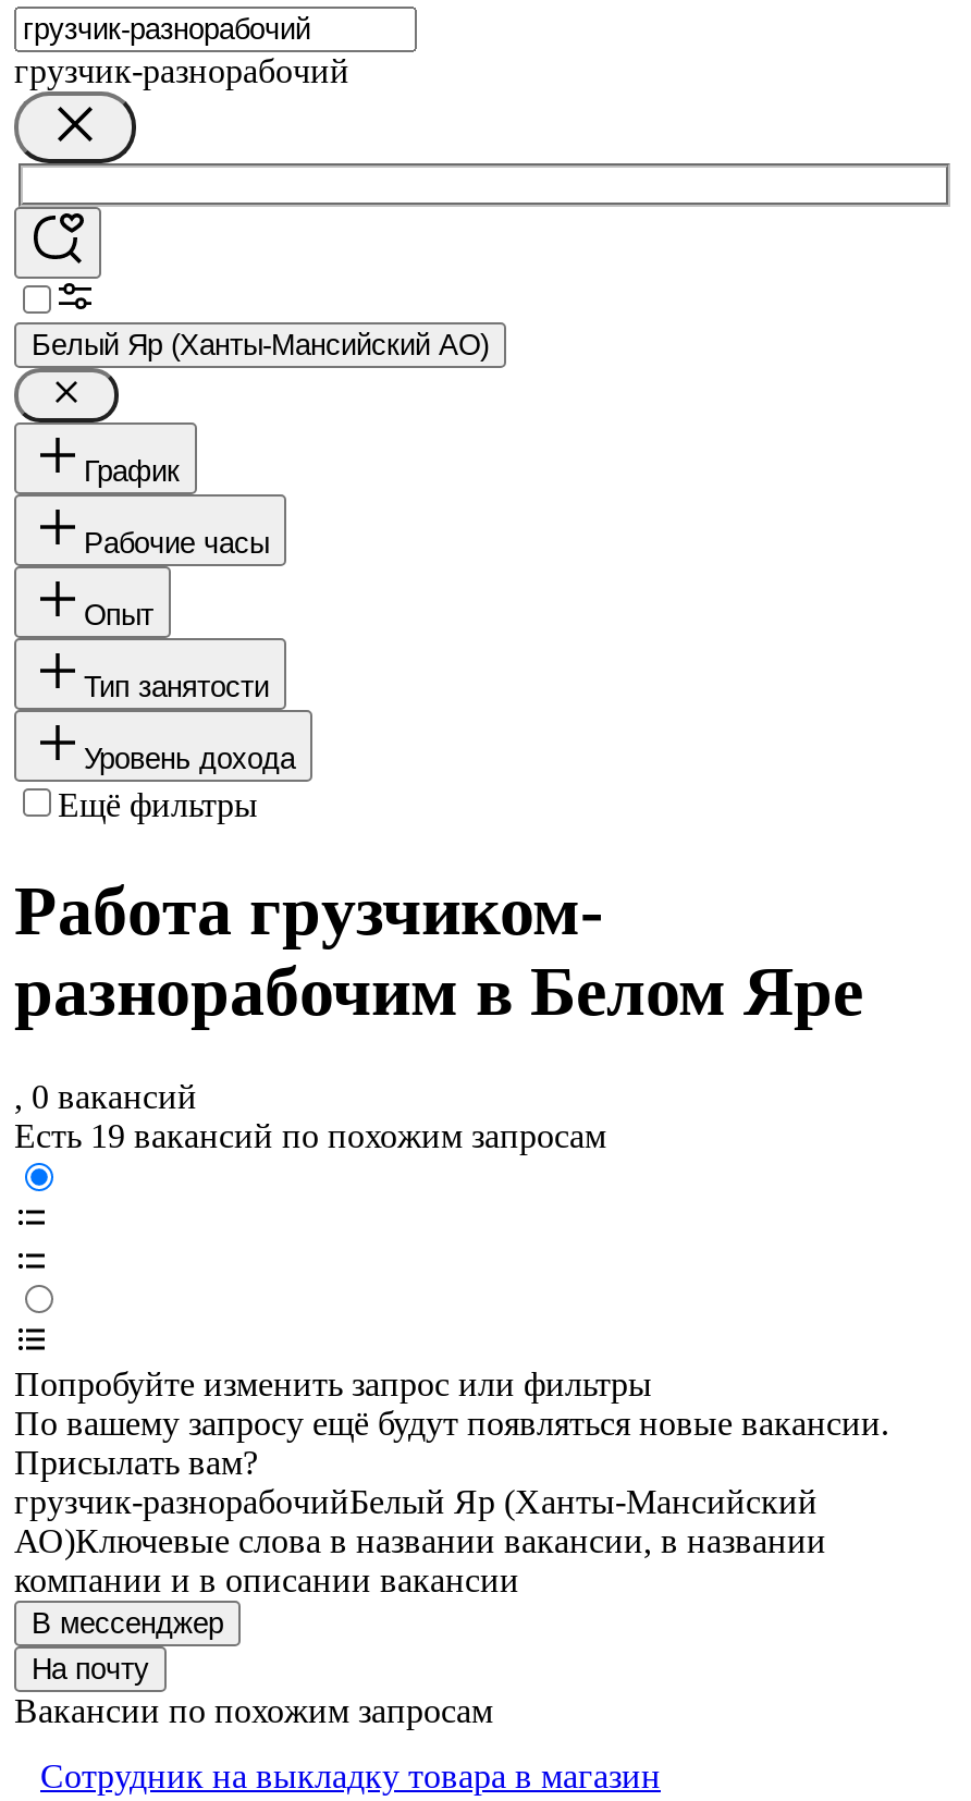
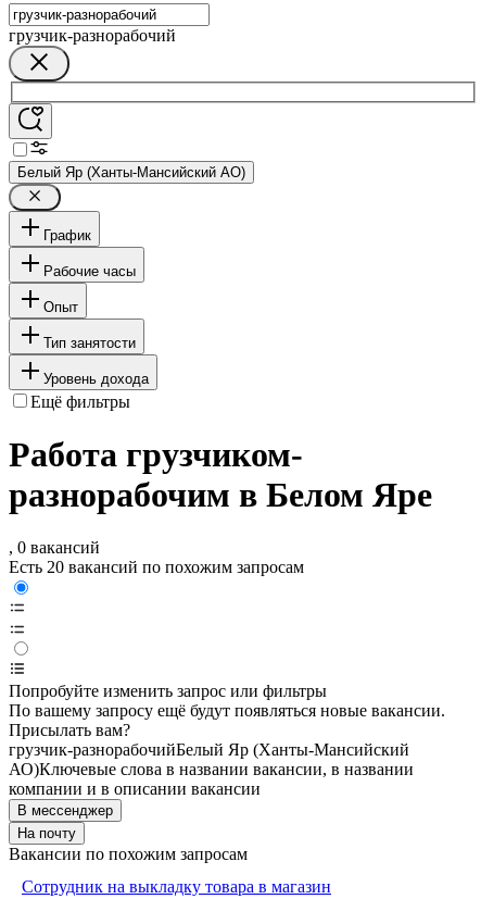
[14,1118,606,1155] Есть 19 вакансий по похожим запросам -> [9,558,304,577] Есть 20 вакансий по похожим запросам

